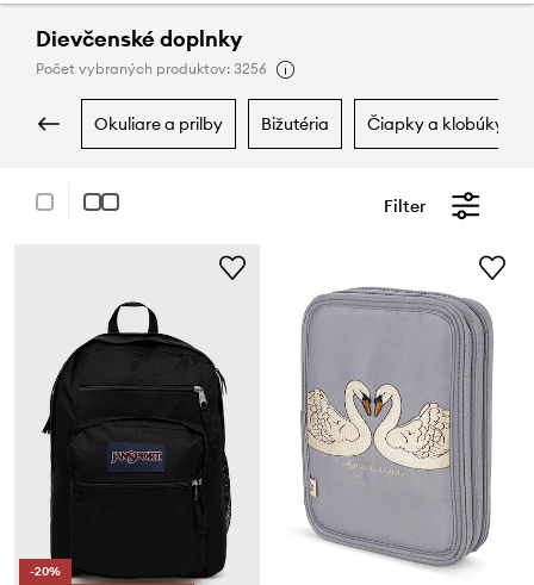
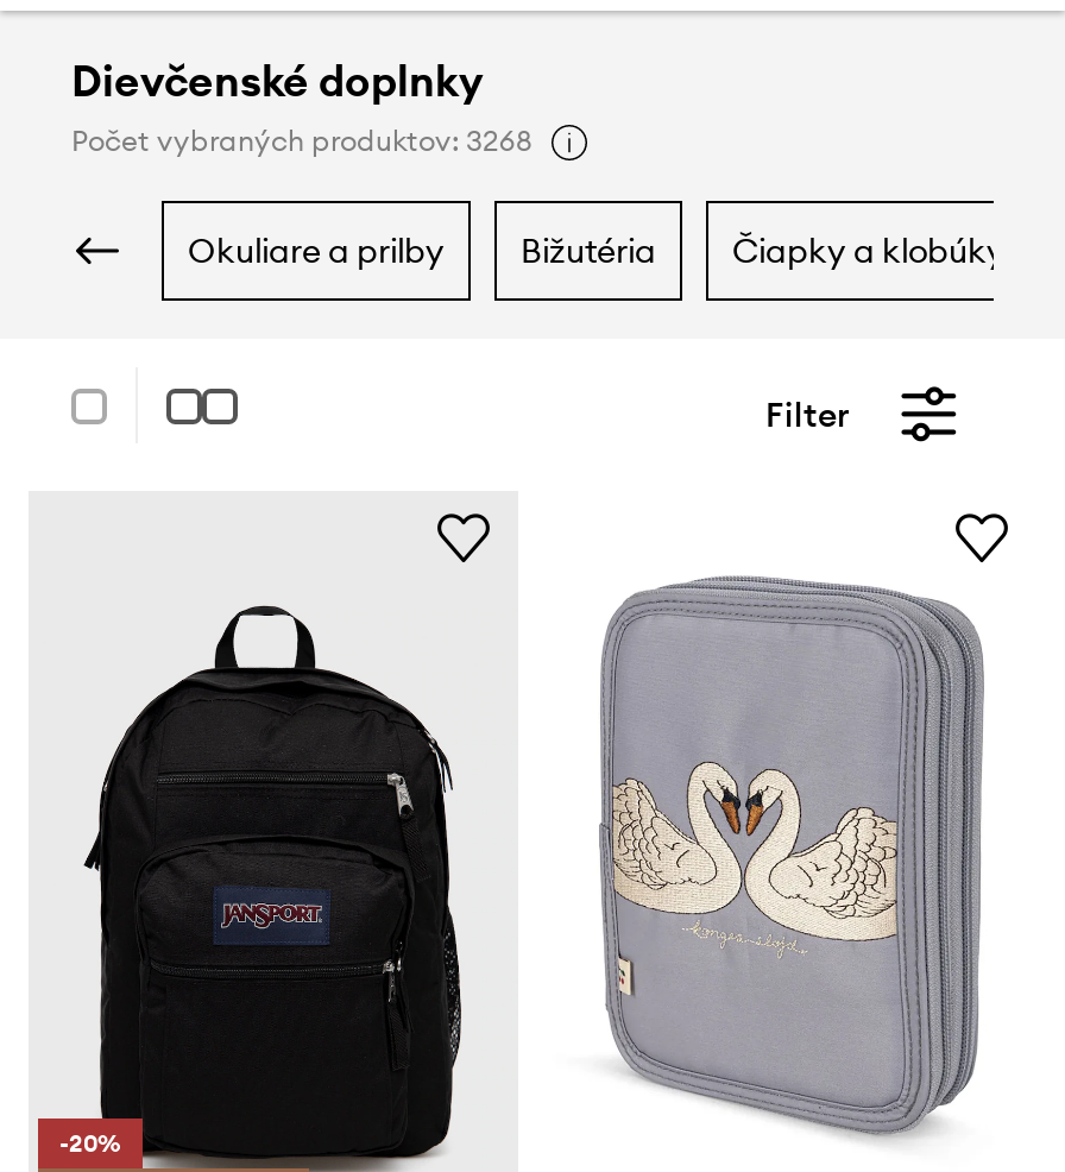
[36,60,267,77] Počet vybraných produktov: 3256 -> [71,122,532,158] Počet vybraných produktov: 3268

